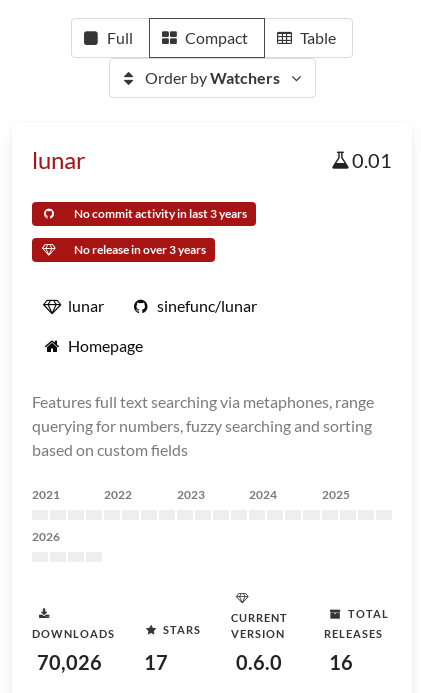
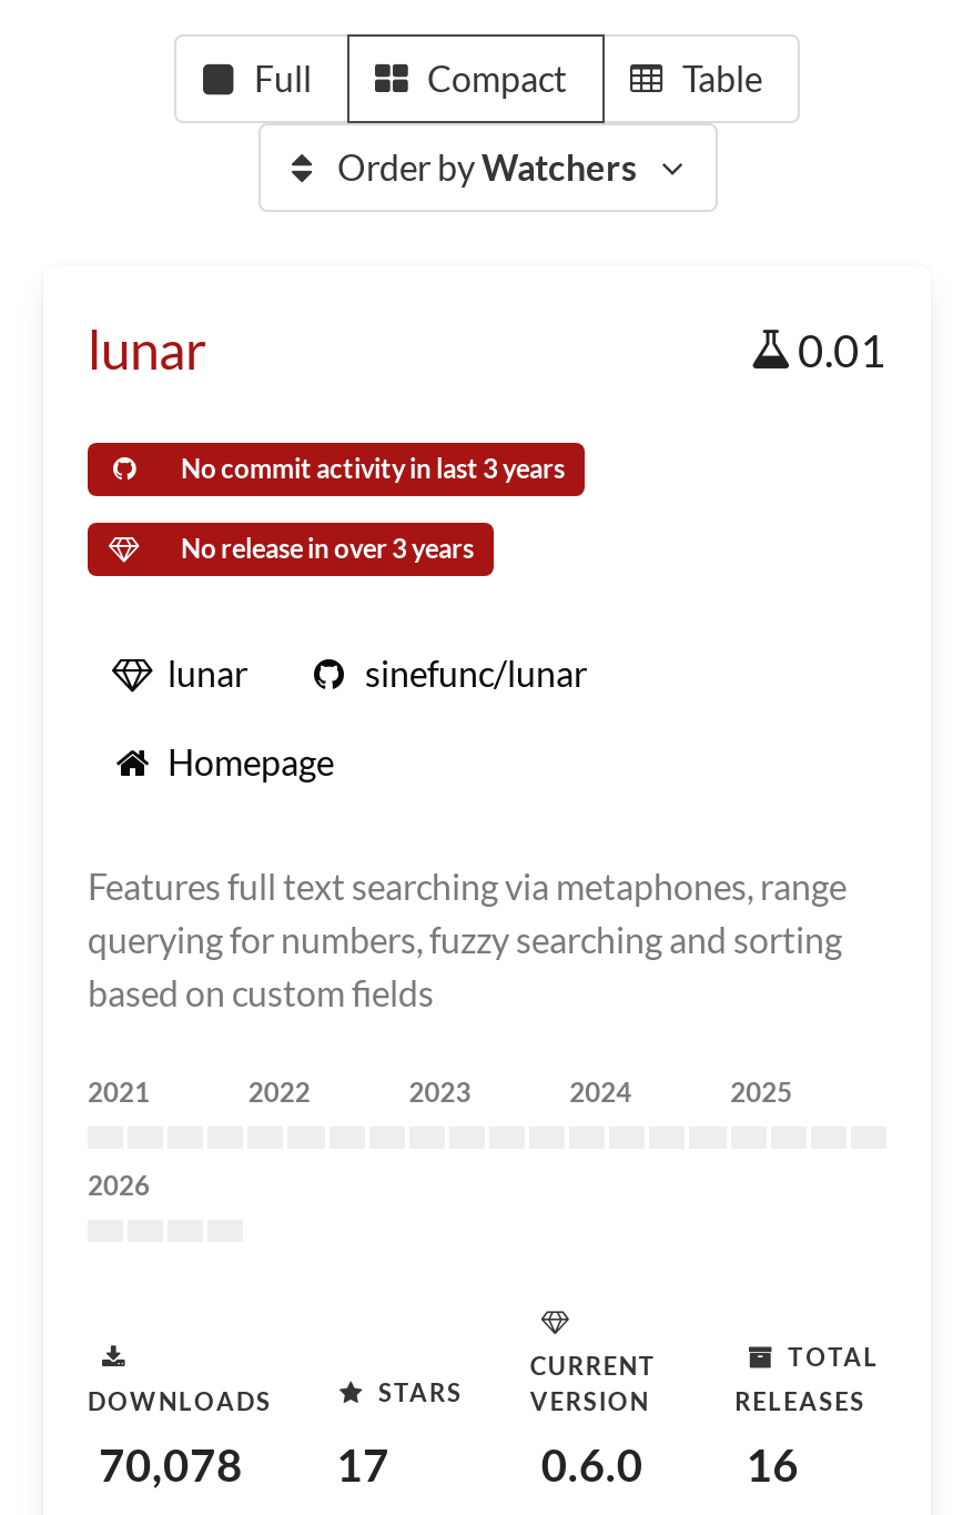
[37,650,168,674] 70,026 17 -> [99,1437,389,1491] 70,078 17

